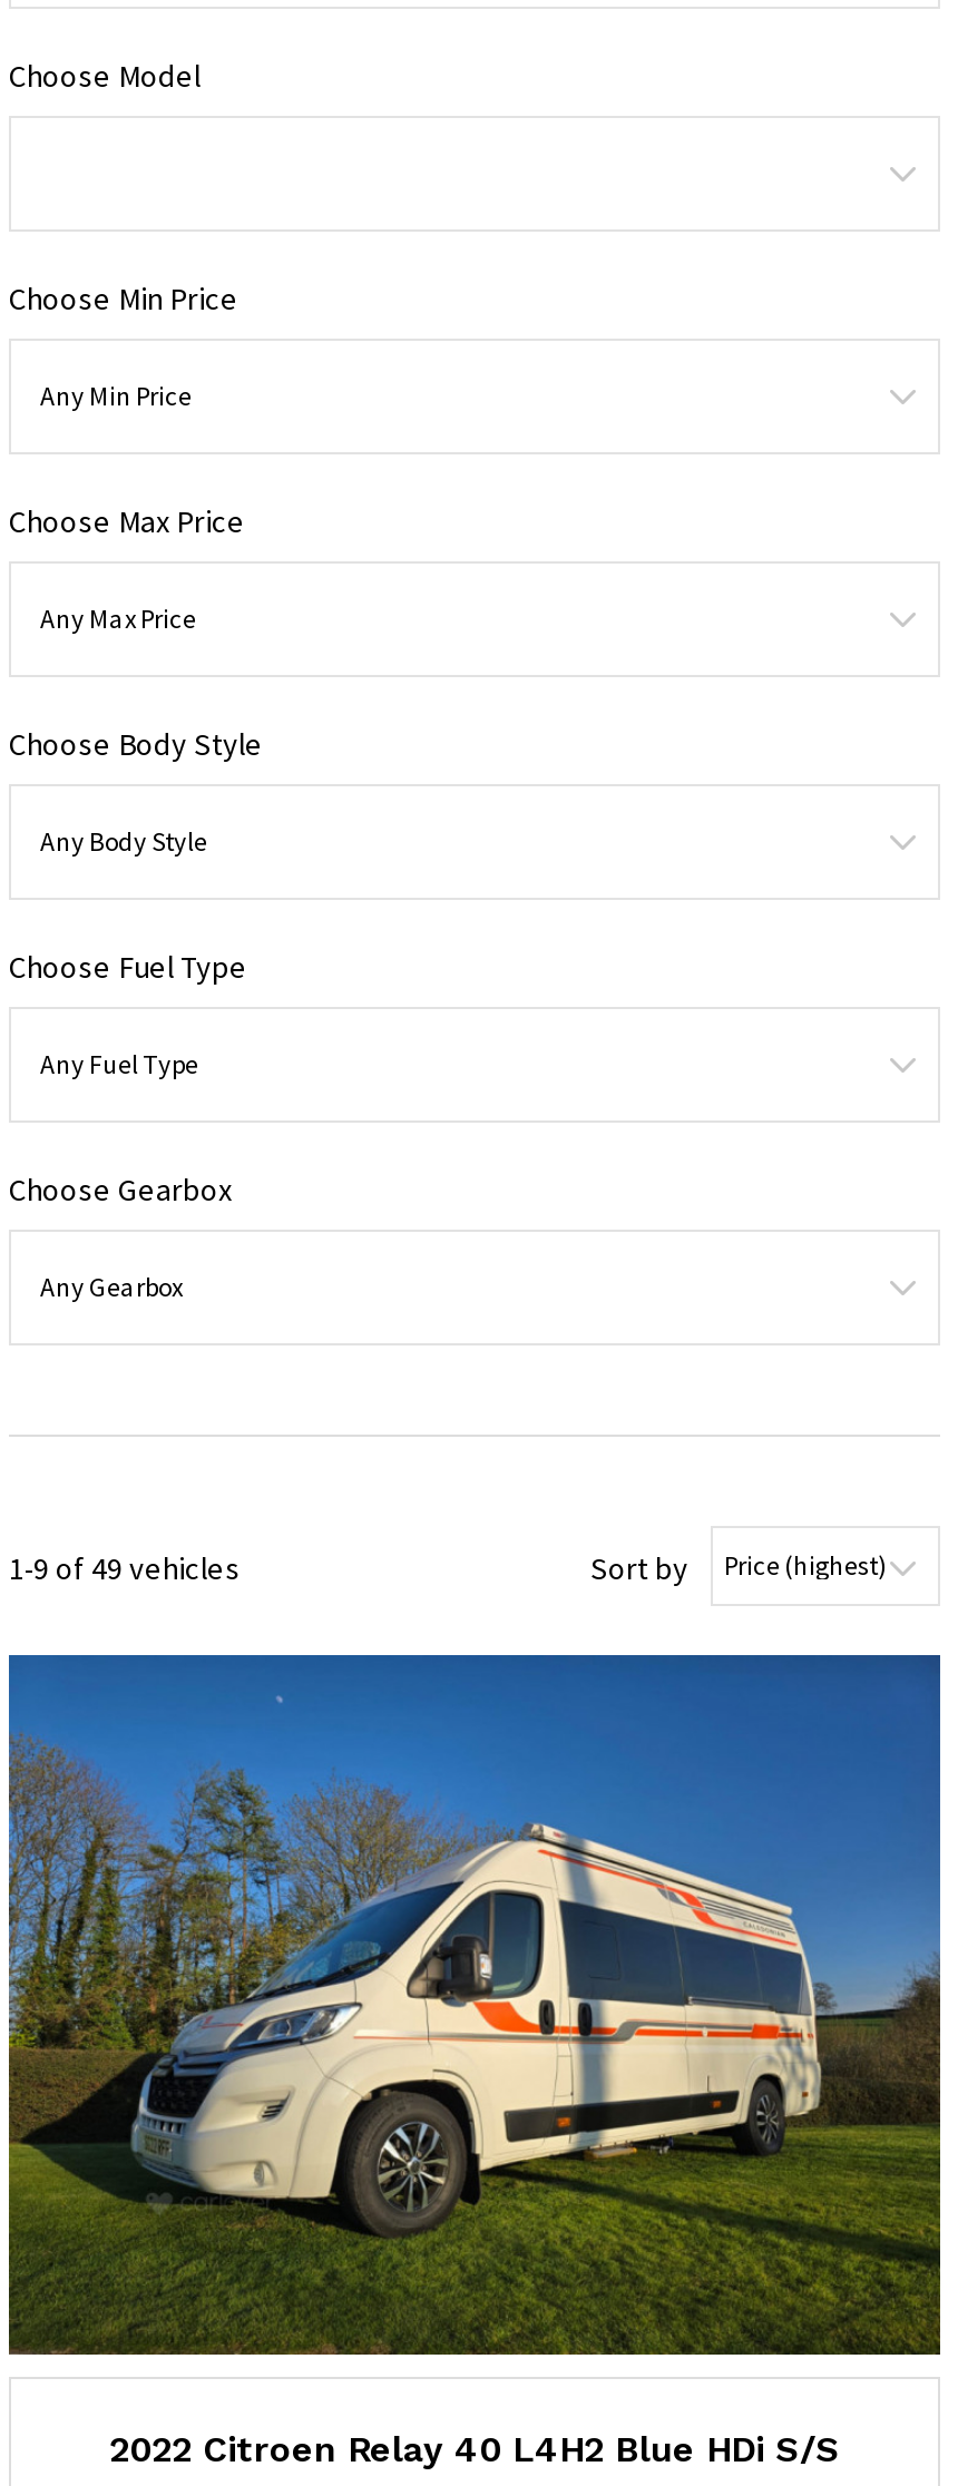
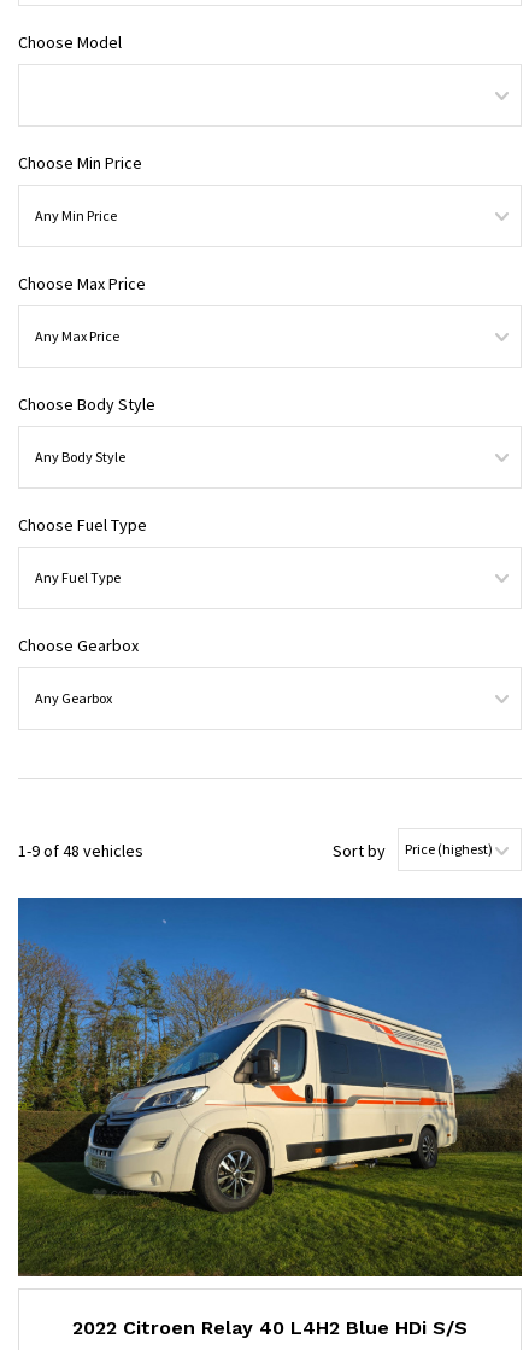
[9,1548,241,1588] 1-9 of 49 vehicles -> [18,840,143,861] 1-9 of 48 vehicles

